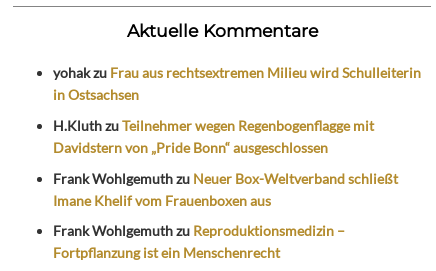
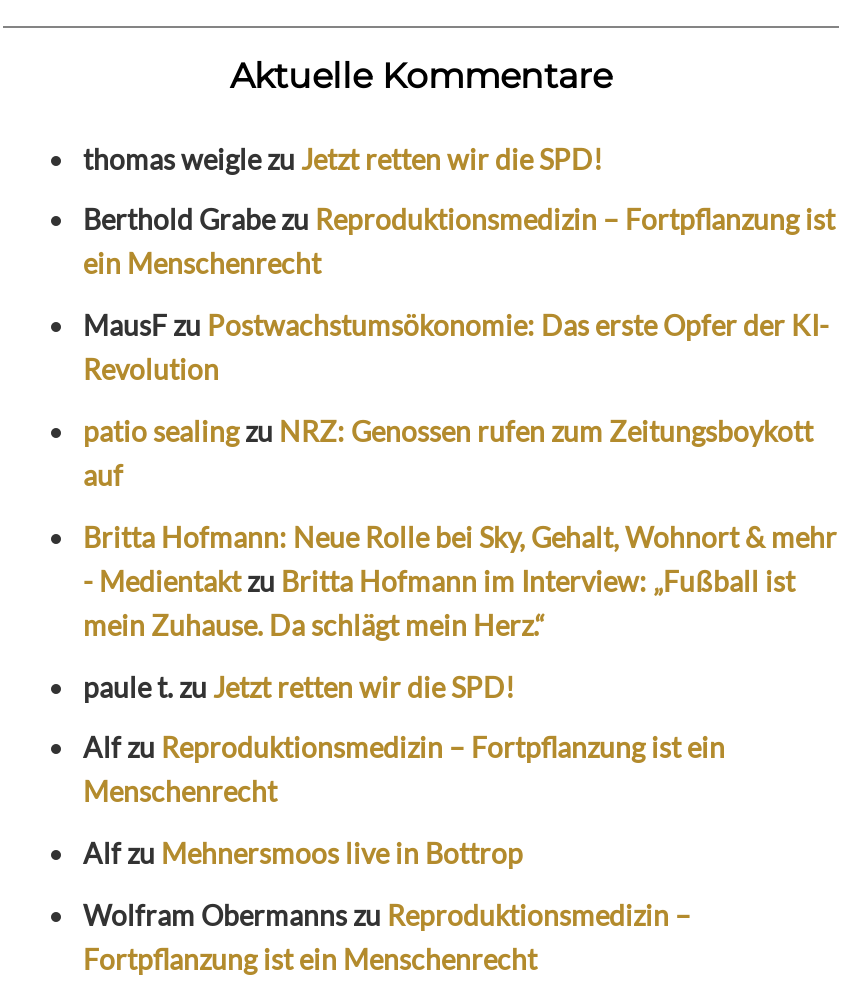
[53,64,421,239] yohakzu Frau aus rechtsextremen Milieu wird Schulleiterin | in Ostsachsen | H.Kluth zu Teilnehmer wegen Regenbogenflagge mit | Davidstern von „Pride Bonn“ ausgeschlossen | Frank Wohlgemuth zu Neuer Box-Weltverband schließt | Imane Khelif vom Frauenboxen aus | Frank Wohlgemuth zu Reproduktionsmedizin – -> [83,141,837,932] thomas weigle zu Jetzt retten wir die SPD! | Berthold Grabe zu Reproduktionsmedizin – Fortpflanzung ist | ein Menschenrecht | MausF zu Postwachstumsökonomie: Das erste Opfer der KI- | Revolution | patio sealing zu NRZ: Genossen rufen zum Zeitungsboykott | auf | Britta Hofmann: Neue Rolle bei Sky, Gehalt, Wohnort & mehr | - Medientakt zu Britta Hofmann im Interview: „Fußball ist | mein Zuhause. Da schlägt mein Herz.“ | paule t. zu Jetzt retten wir die SPD! | Alf zu Reproduktionsmedizin – Fortpflanzung ist ein | Menschenrecht | Alf zu Mehnersmoos live in Bottrop | Wolfram Obermanns zu Reproduktionsmedizin –

